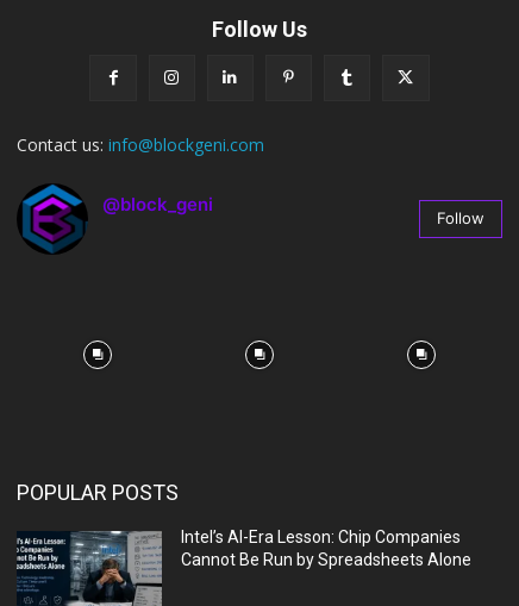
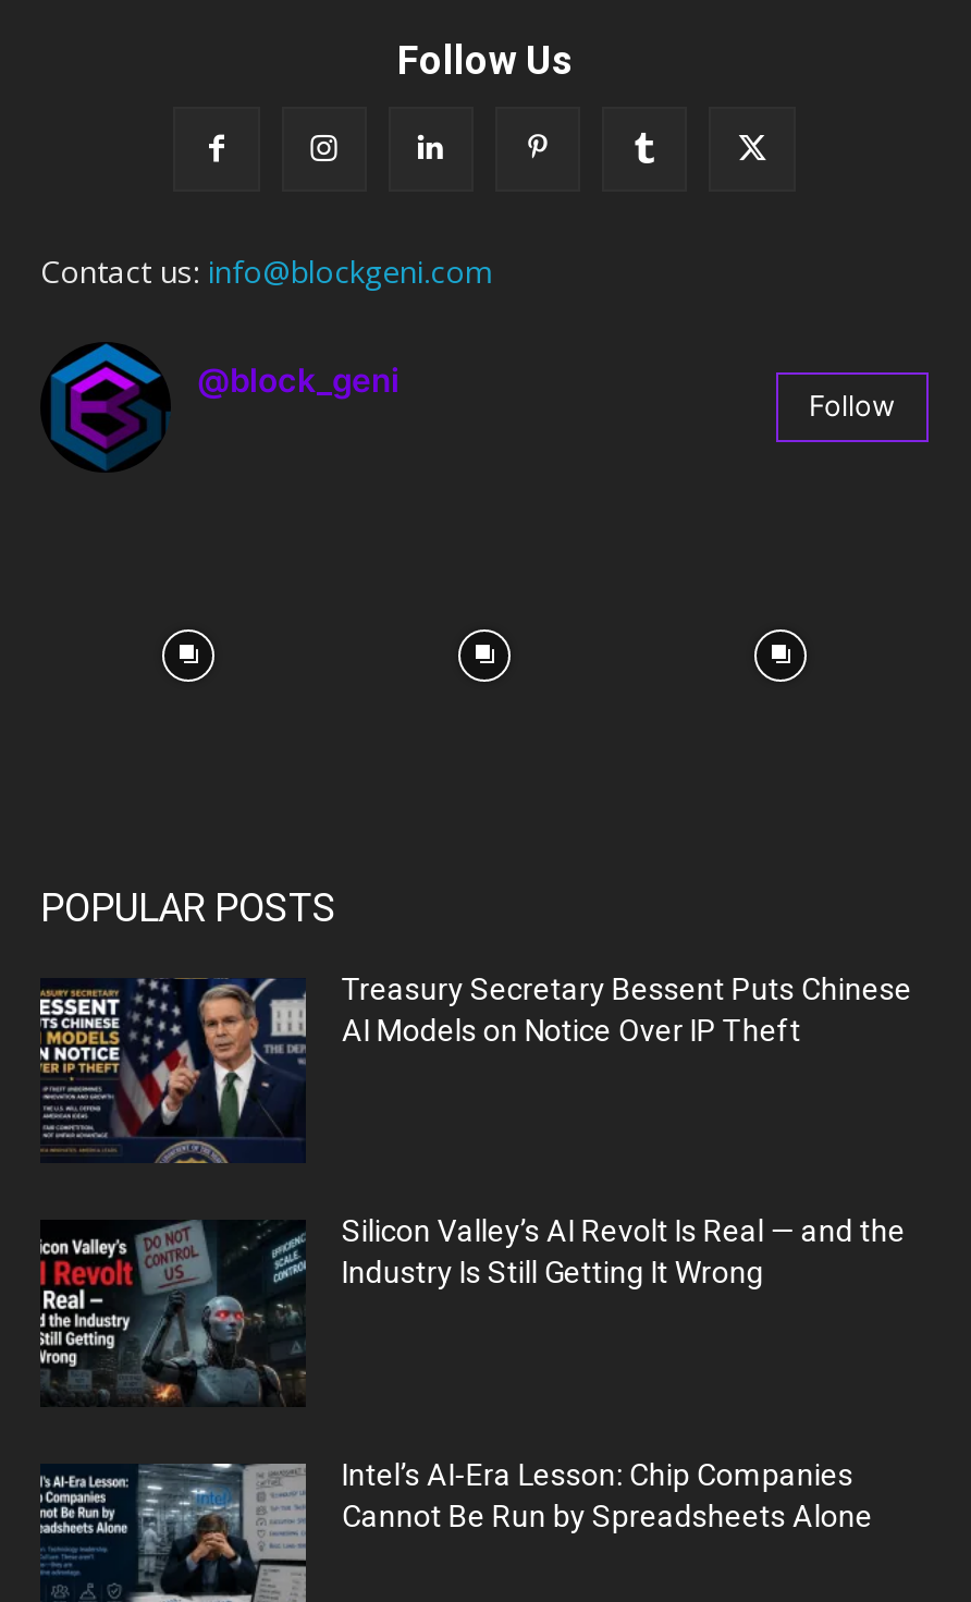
none -> [38,971,912,1167] [image] | Treasury Secretary Bessent Puts Chinese | AI Models on Notice Over IP Theft
none -> [38,1214,905,1409] [image] | Silicon Valley’s AI Revolt Is Real — and the | Industry Is Still Getting It Wrong

